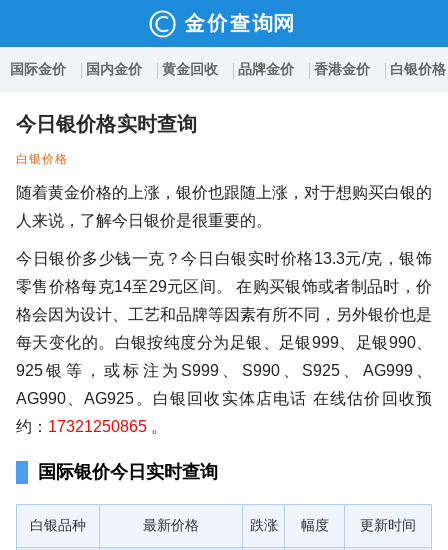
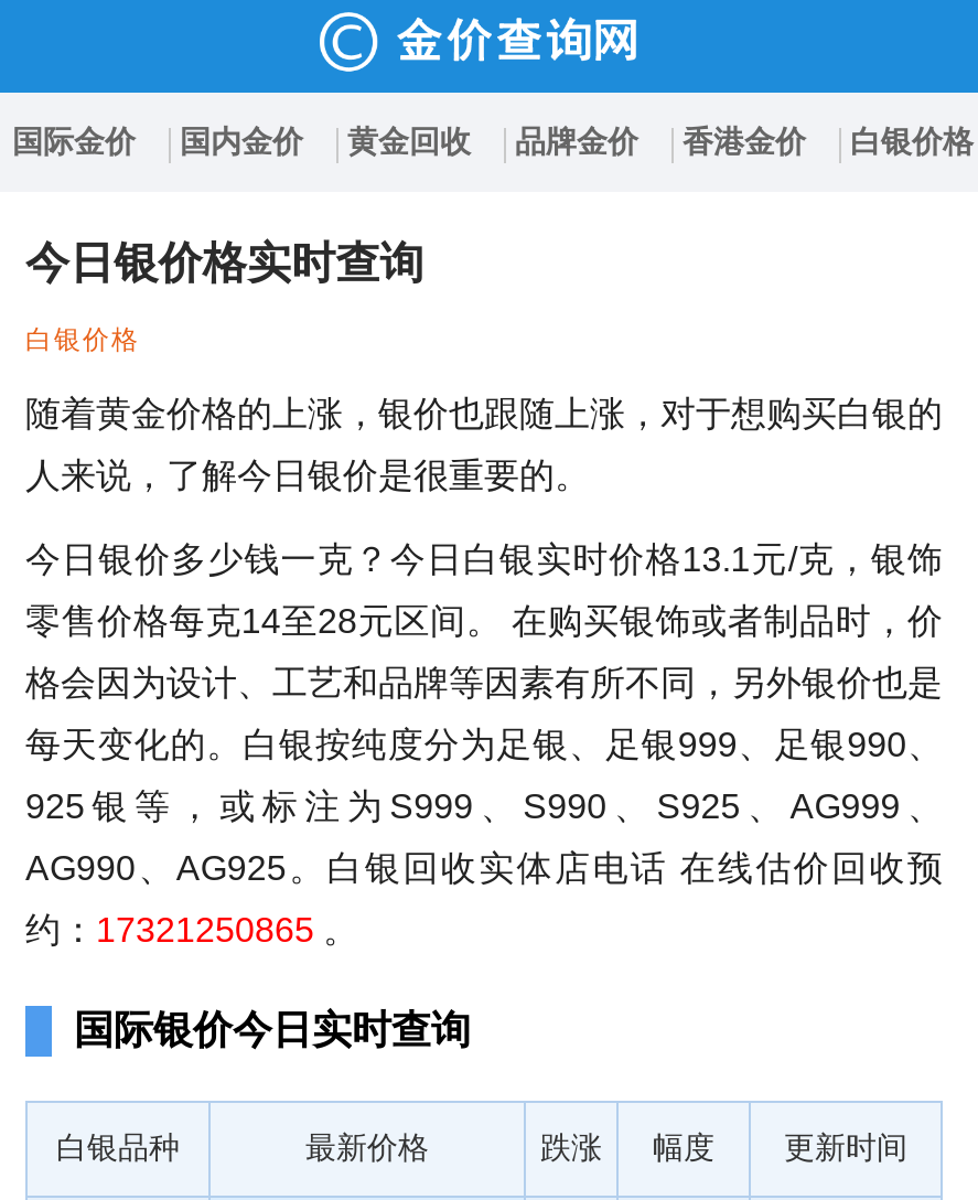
[16,250,432,267] 今日银价多少钱一克？今日白银实时价格13.3元/克，银饰 -> [25,540,943,578] 今日银价多少钱一克？今日白银实时价格13.1元/克，银饰
[16,278,432,295] 零售价格每克14至29元区间。 在购买银饰或者制品时，价 -> [25,602,943,640] 零售价格每克14至28元区间。 在购买银饰或者制品时，价

